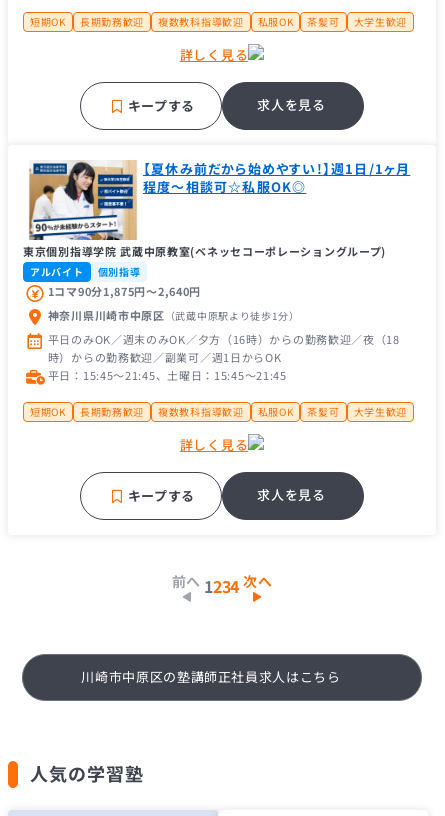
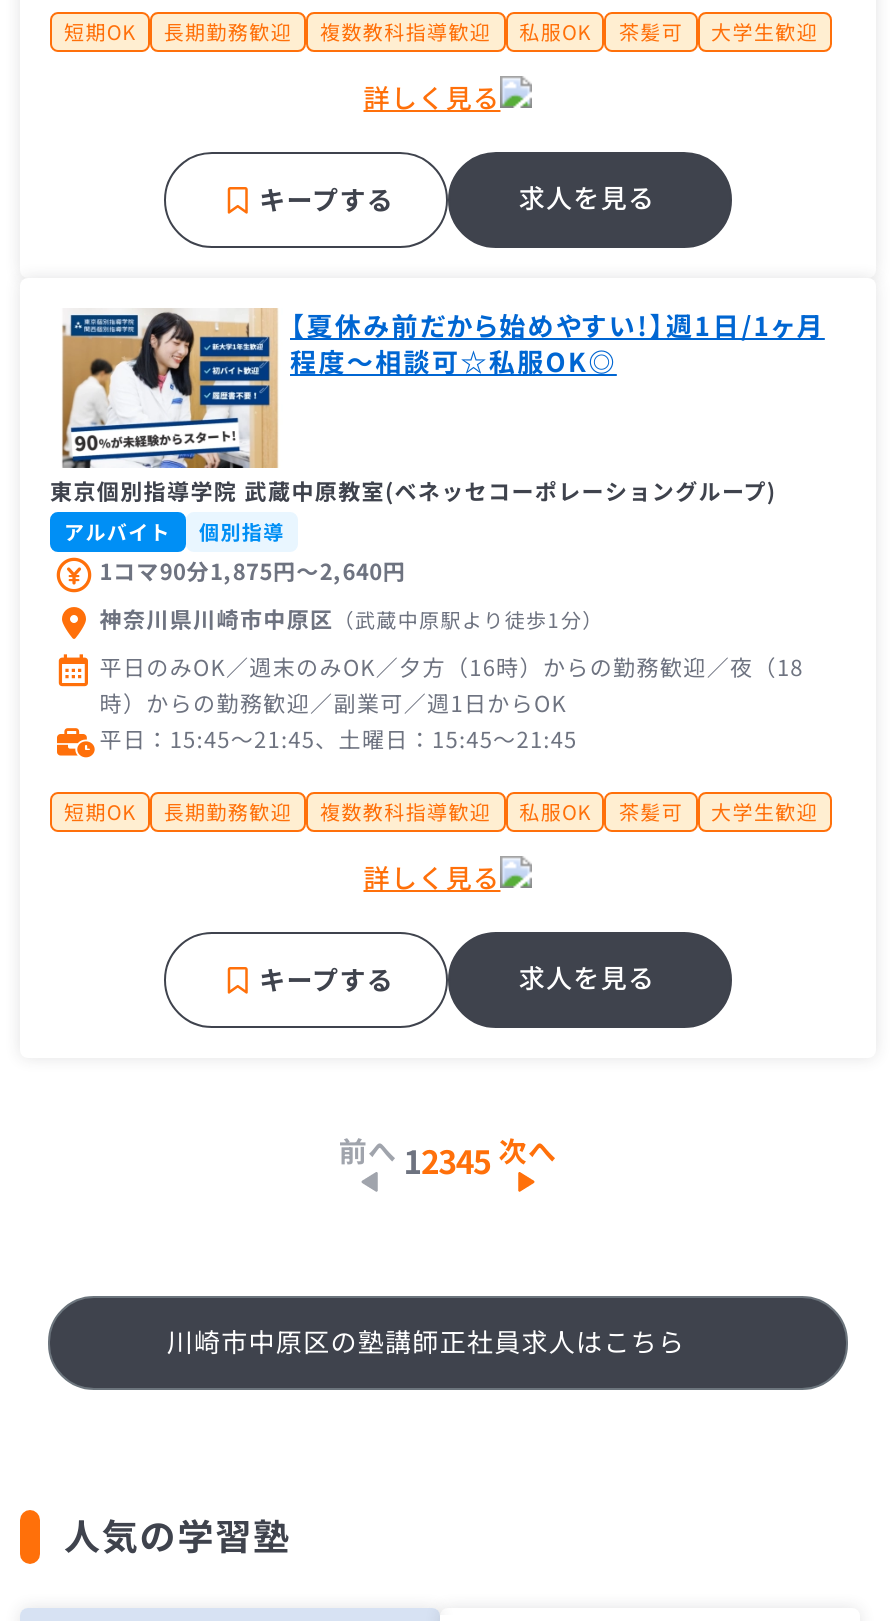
[172,571,272,598] 前へ 1234 次へ -> [339,1129,557,1184] 前へ 12345 次へ

